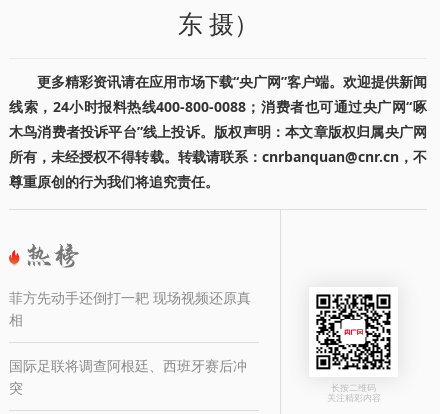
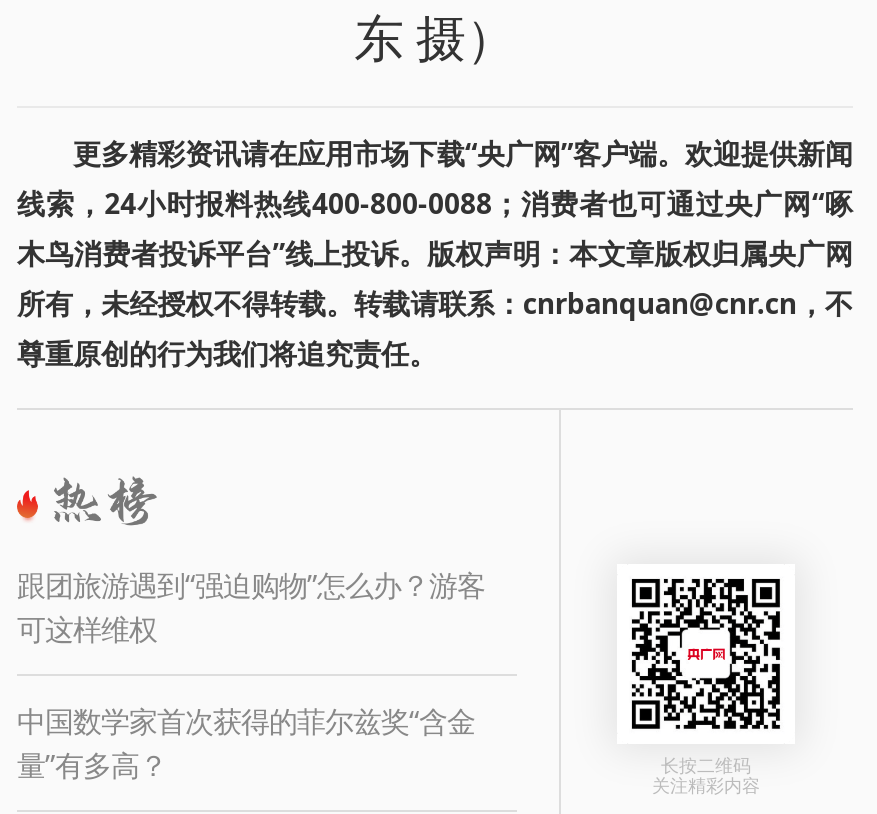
[9,288,251,329] 菲方先动手还倒打一耙 现场视频还原真 | 相 -> [17,566,485,648] 跟团旅游遇到“强迫购物”怎么办？游客 | 可这样维权
[9,356,247,397] 国际足联将调查阿根廷、西班牙赛后冲 | 突 -> [17,702,475,784] 中国数学家首次获得的菲尔兹奖“含金 | 量”有多高？

